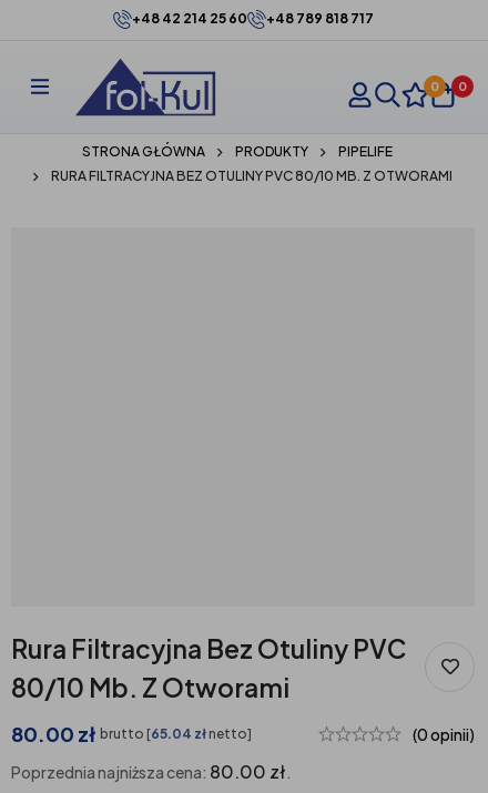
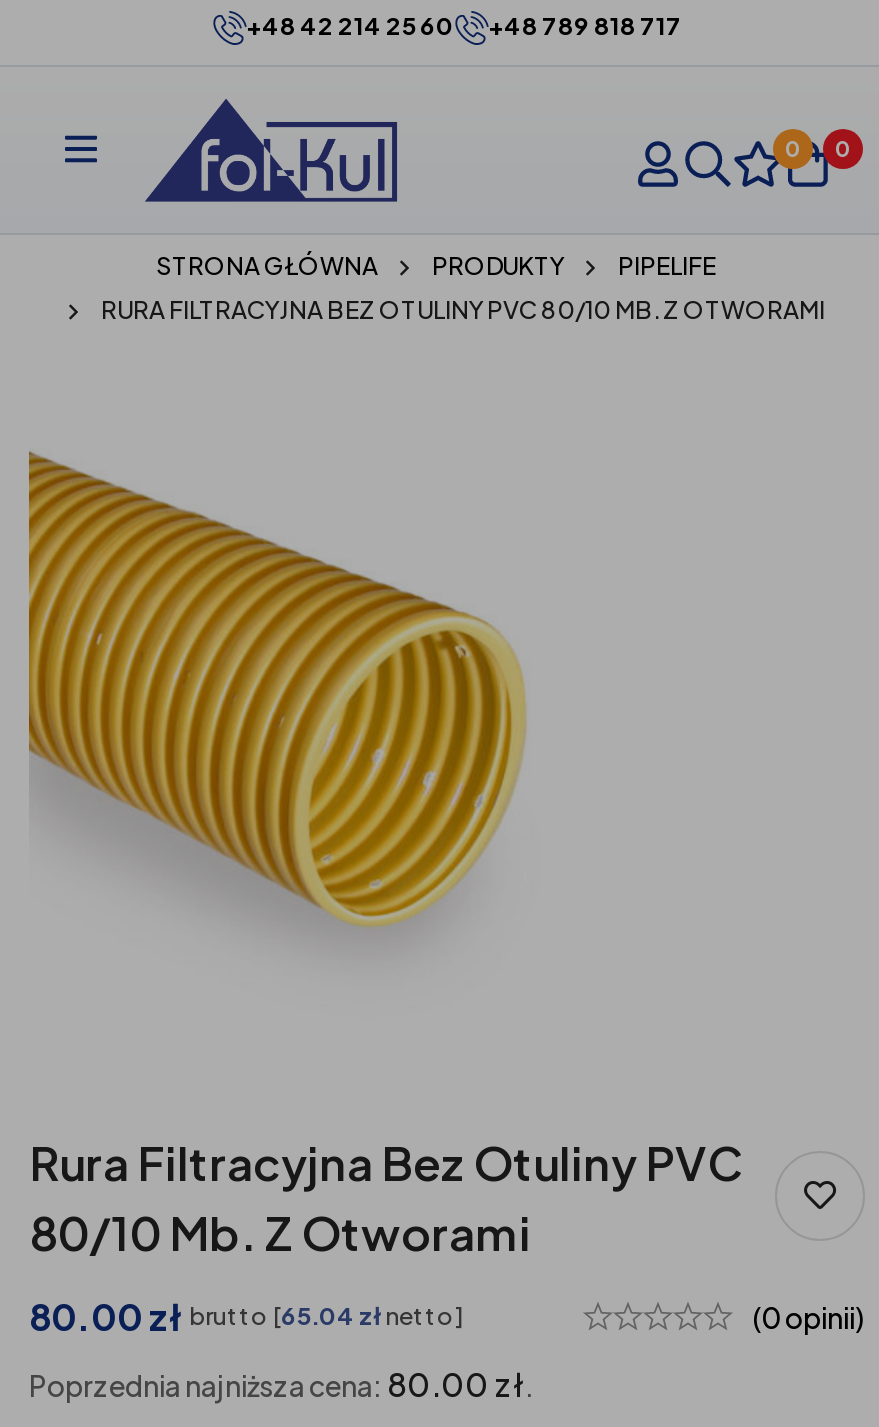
none -> [27,451,527,929] [image]

